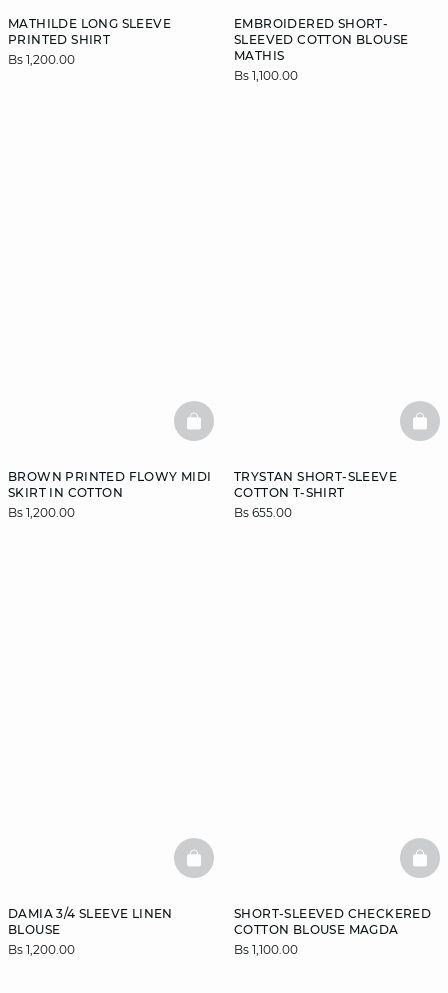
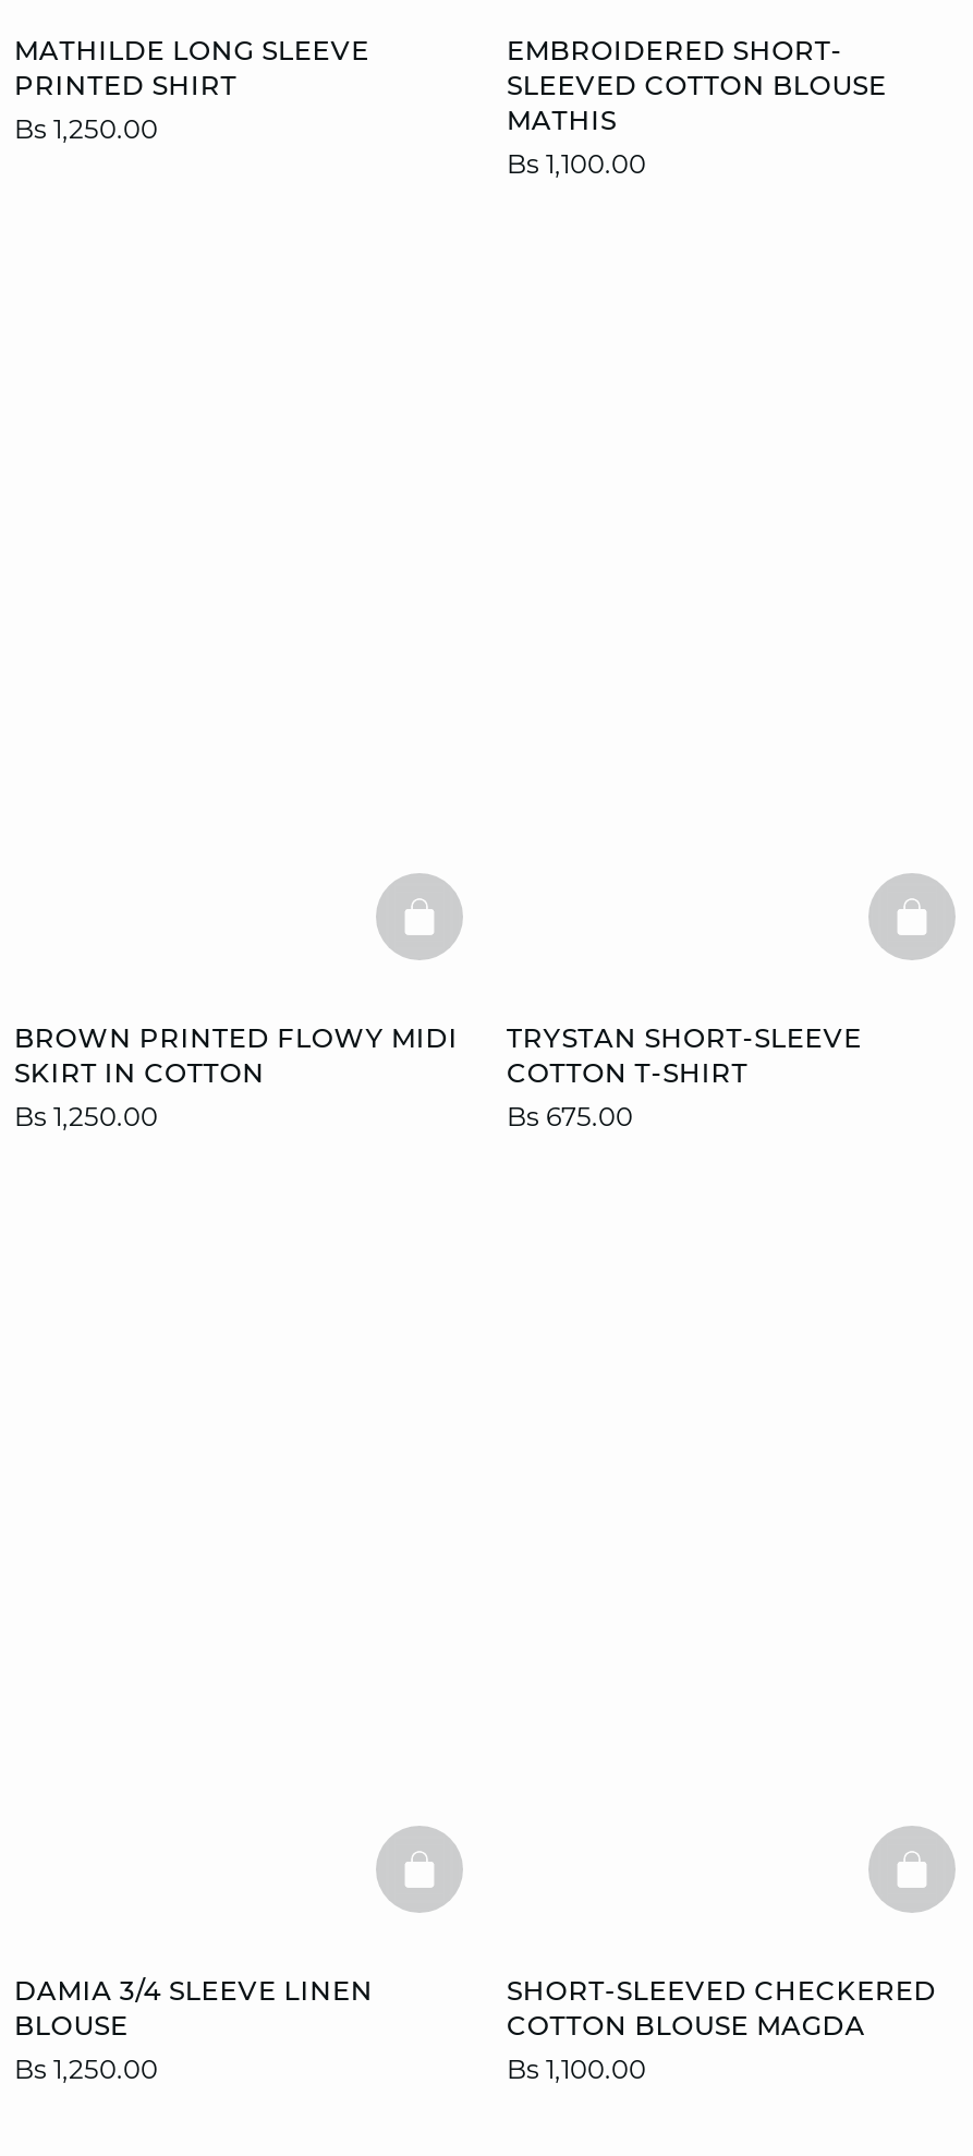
[8,52,75,67] Bs 1,200.00 -> [14,112,158,145] Bs 1,250.00
[8,505,75,520] Bs 1,200.00 -> [14,1100,158,1132] Bs 1,250.00
[234,505,292,520] Bs 655.00 -> [507,1100,633,1132] Bs 675.00
[8,942,75,957] Bs 1,200.00 -> [14,2052,158,2085] Bs 1,250.00

